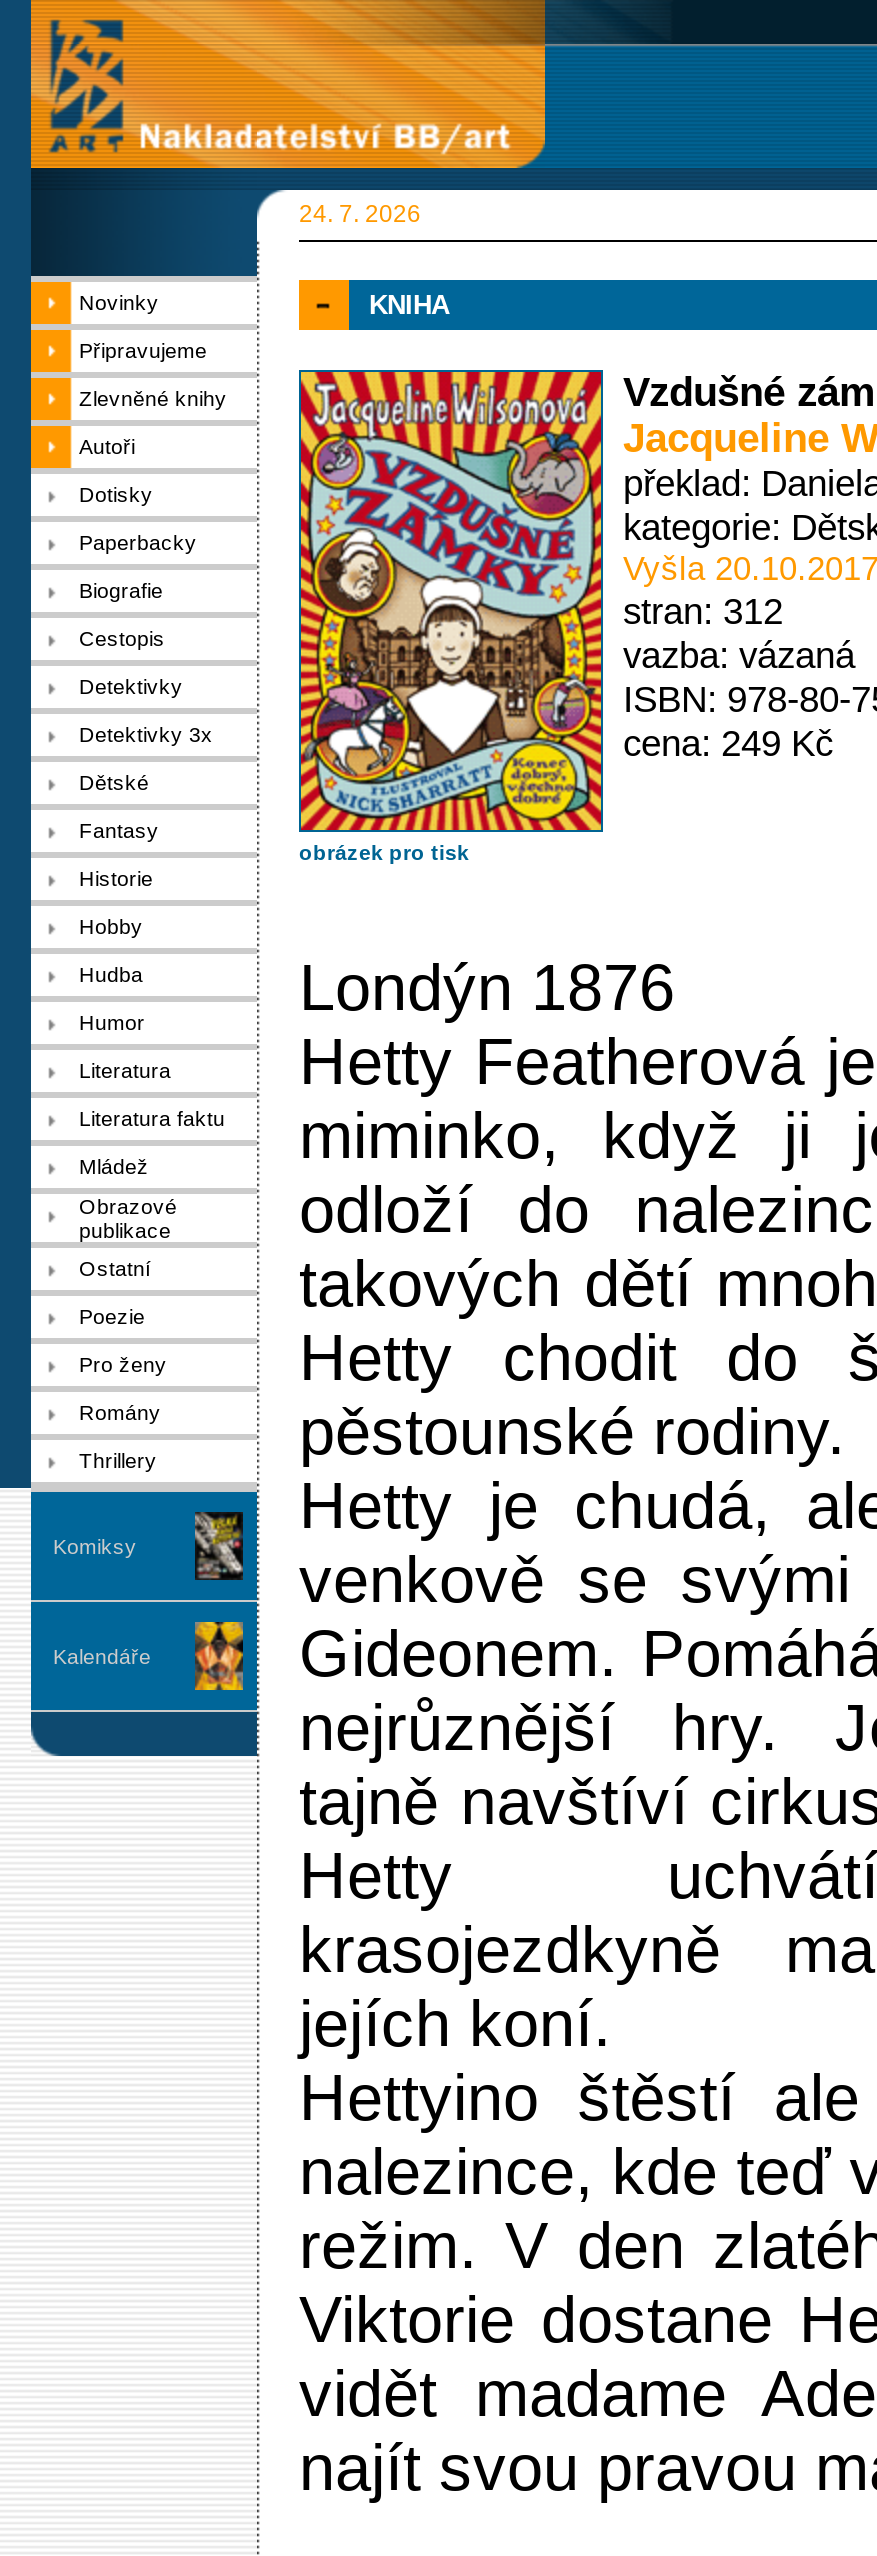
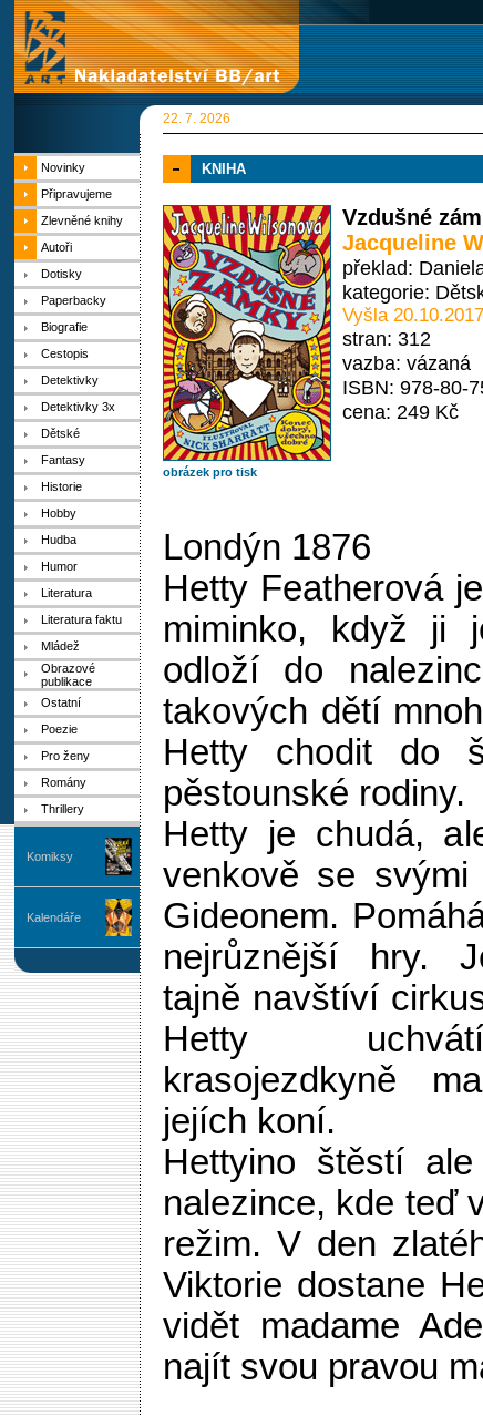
[299,200,421,228] 24. 7. 2026 -> [163,111,230,126] 22. 7. 2026

